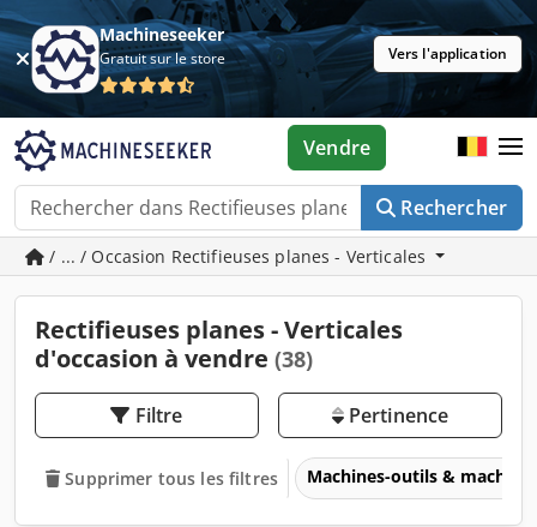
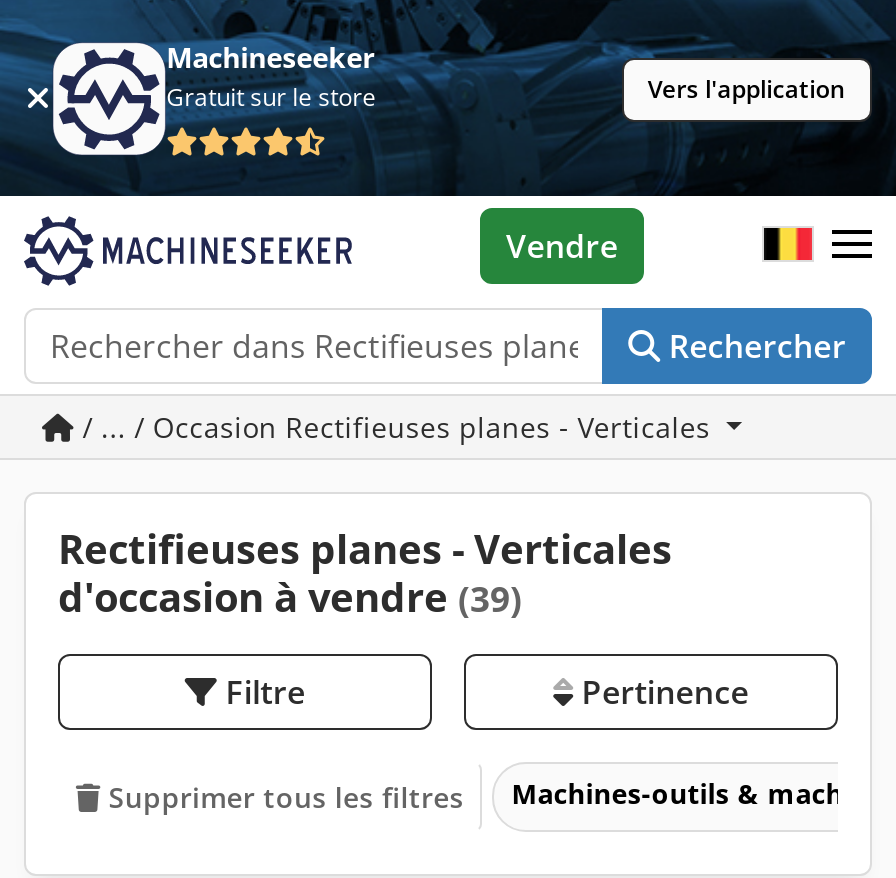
[35,342,313,375] d'occasion à vendre (38) -> [58,570,522,624] d'occasion à vendre (39)

